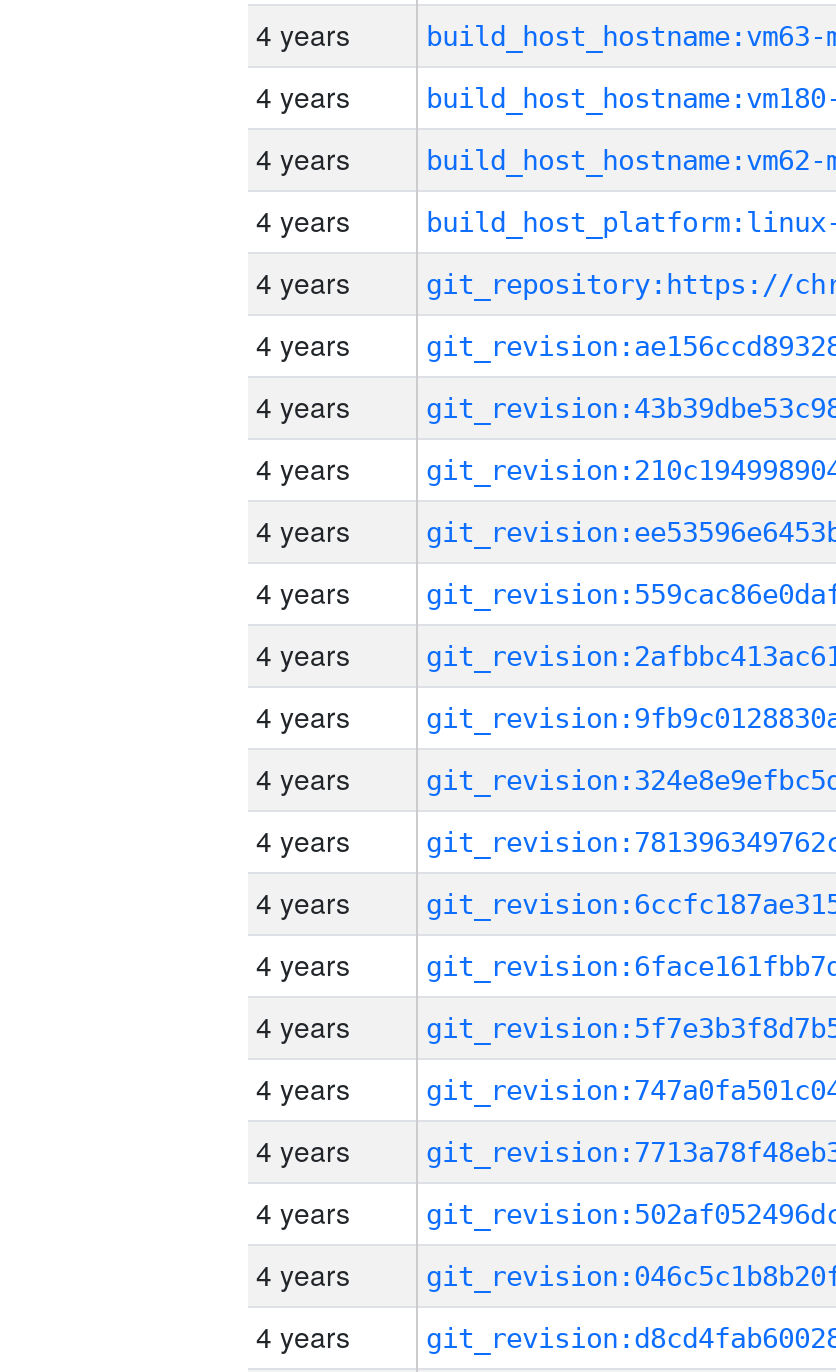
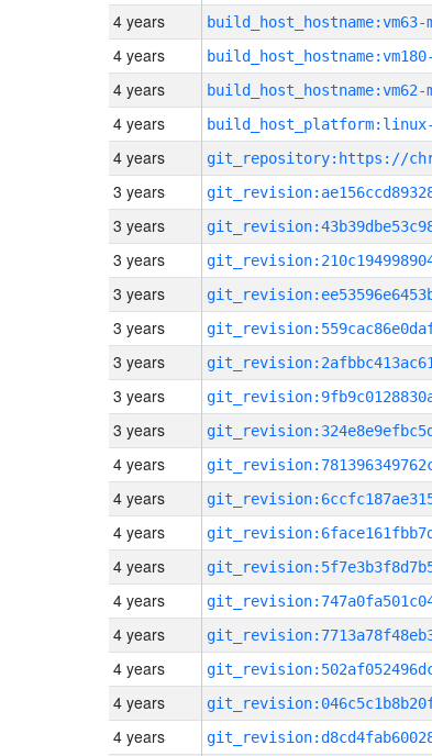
[256,324,350,364] 4 years -> [113,180,165,202] 3 years
[256,386,350,426] 4 years -> [113,214,165,236] 3 years
[256,448,350,488] 4 years -> [113,248,165,270] 3 years
[256,510,350,550] 4 years -> [113,282,165,304] 3 years
[256,572,350,612] 4 years -> [113,316,165,338] 3 years
[256,634,350,674] 4 years -> [113,351,165,373] 3 years
[256,696,350,736] 4 years -> [113,385,165,407] 3 years
[256,758,350,798] 4 years -> [113,419,165,441] 3 years

